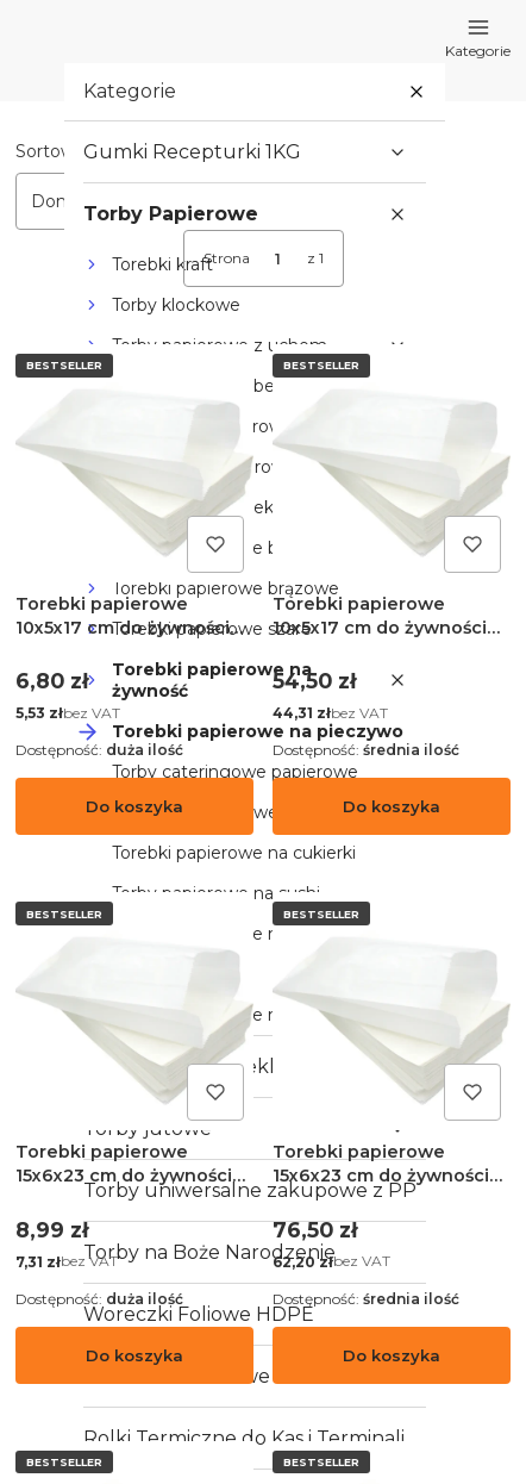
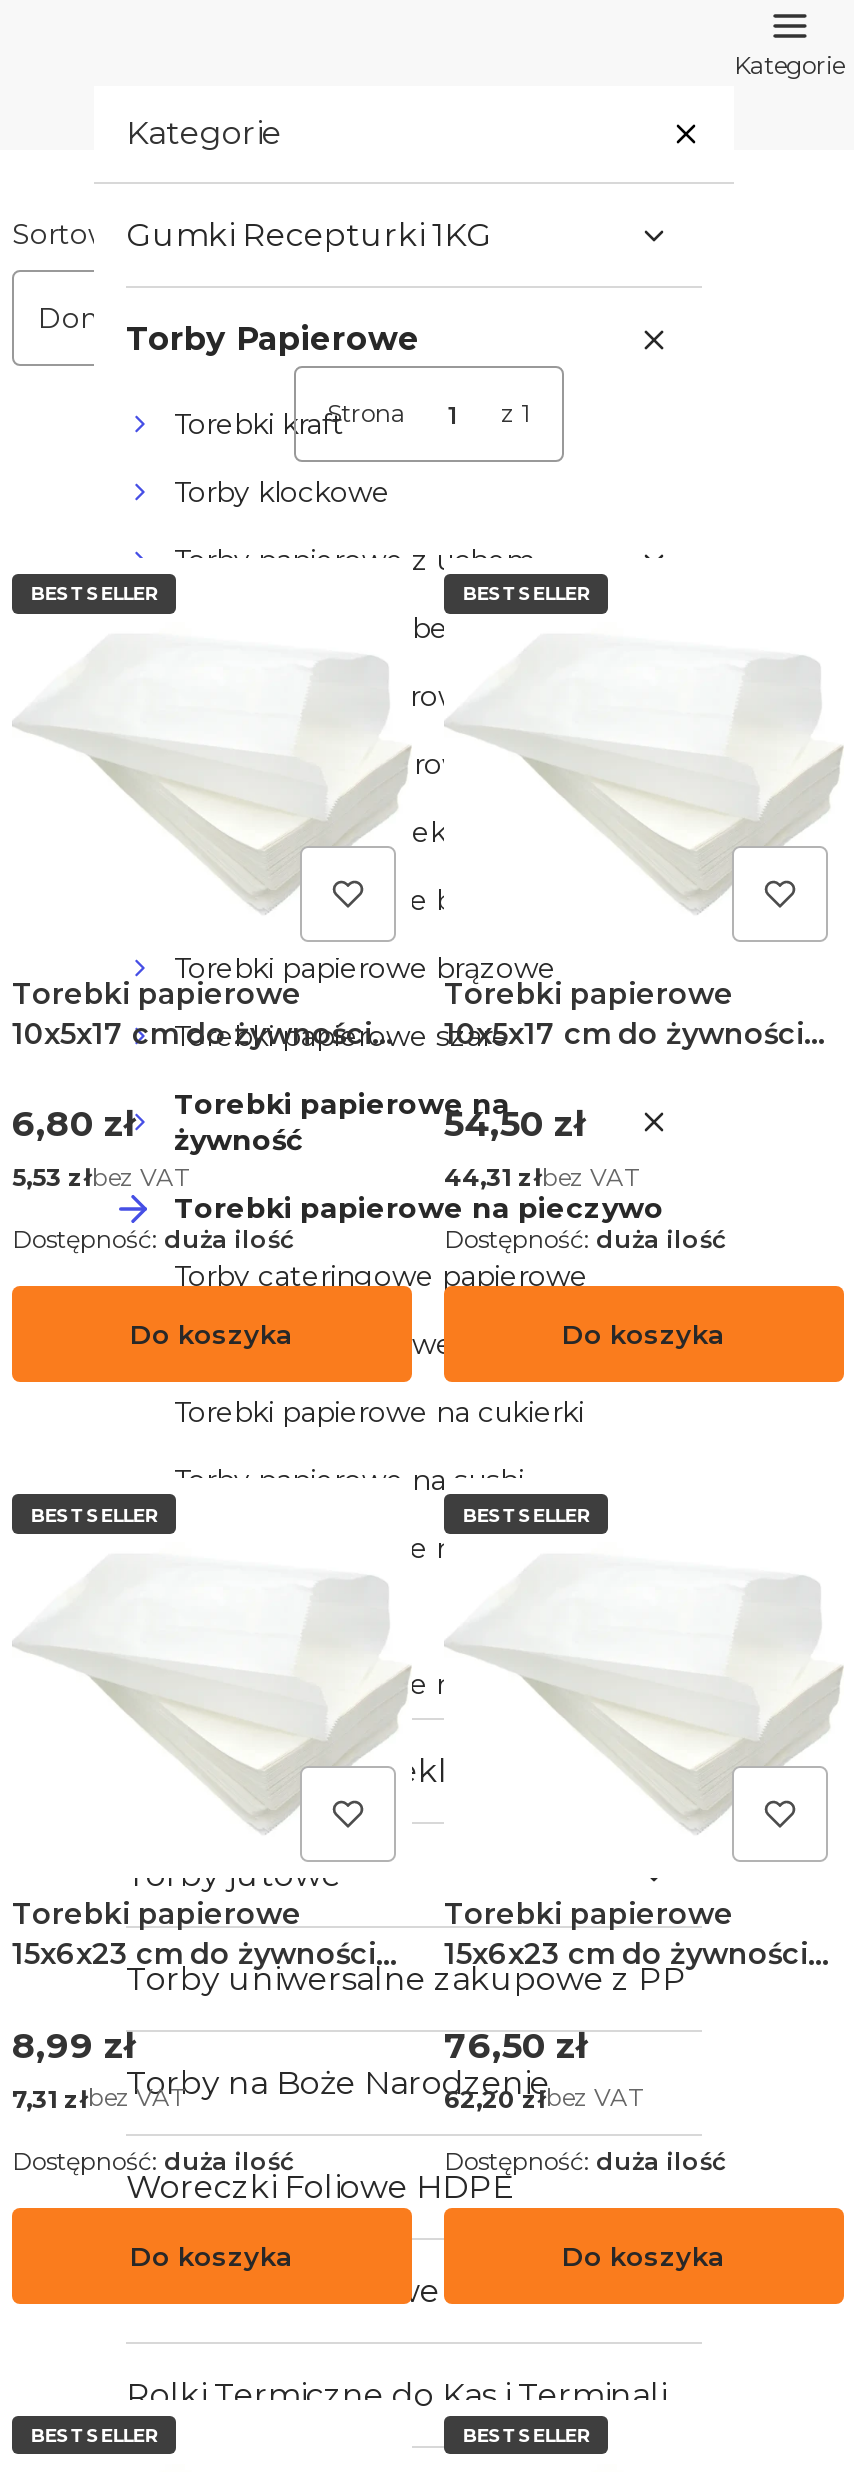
[273,741,459,759] Dostępność: średnia ilość -> [444,1225,726,1255] Dostępność: duża ilość
[273,1290,459,1307] Dostępność: średnia ilość -> [444,2145,726,2175] Dostępność: duża ilość

